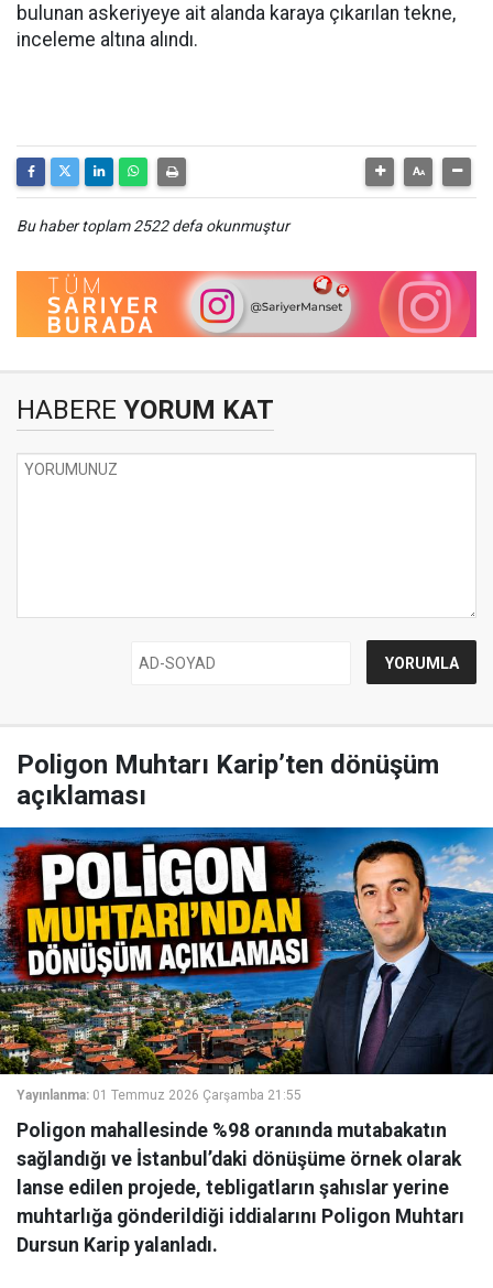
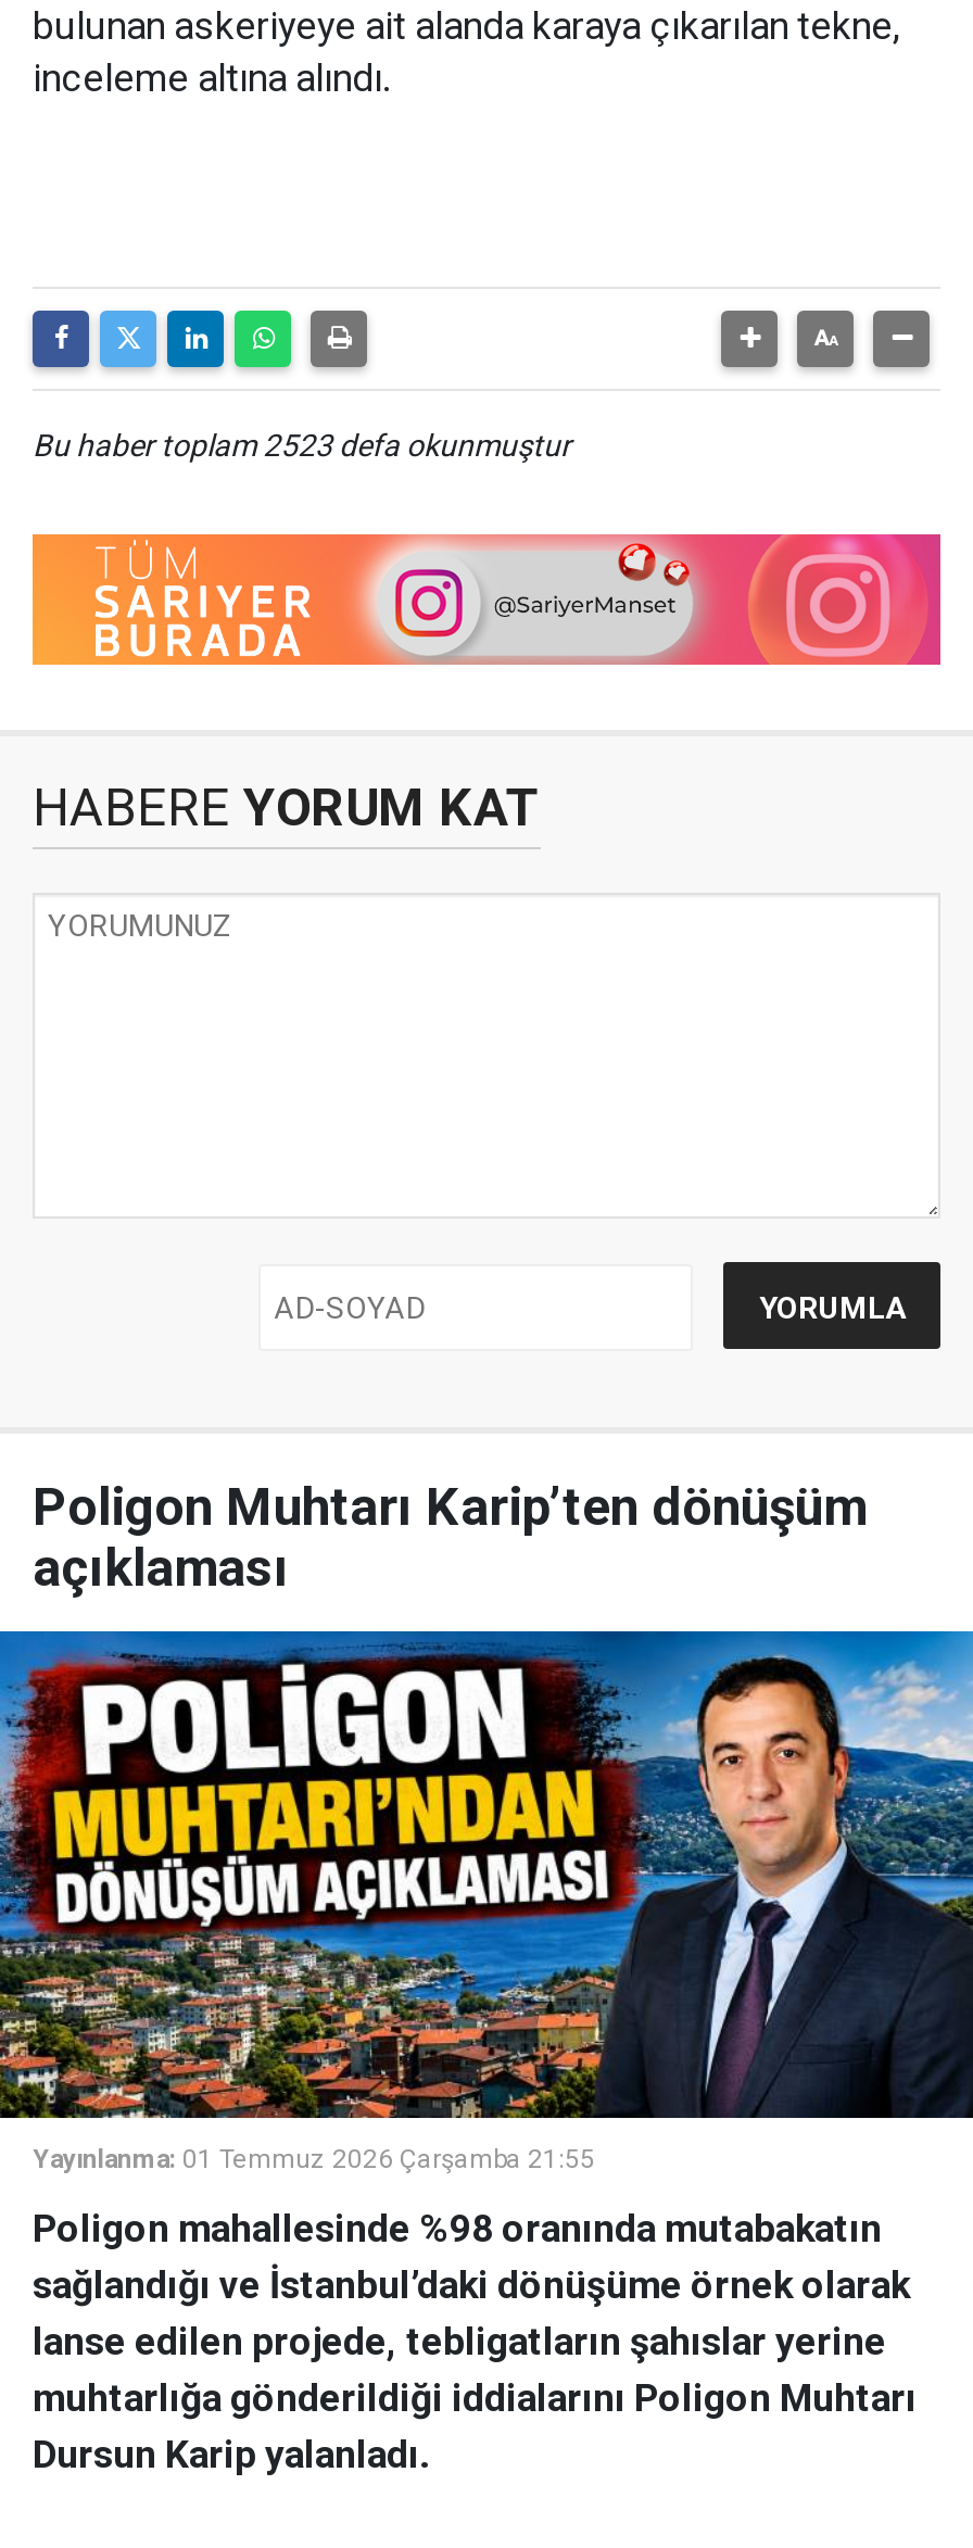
[17,217,289,235] Bu haber toplam 2522 defa okunmuştur -> [33,428,571,463] Bu haber toplam 2523 defa okunmuştur

